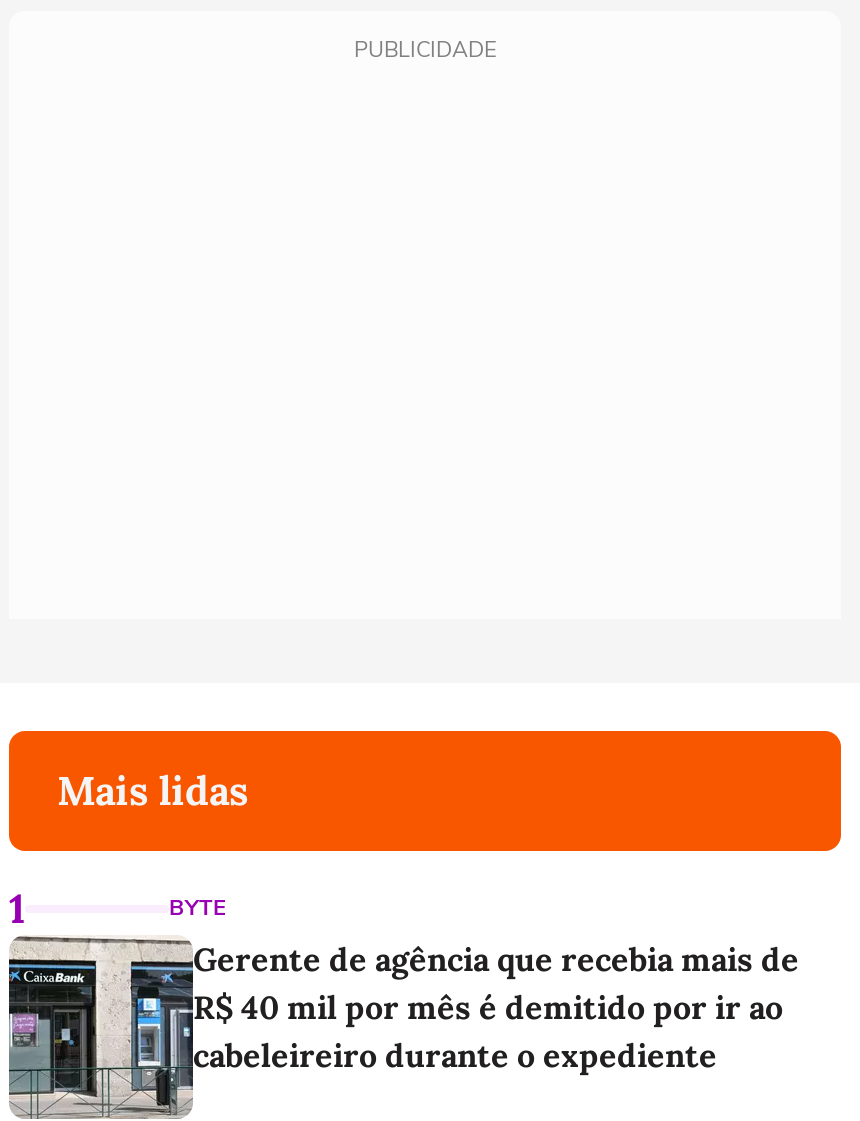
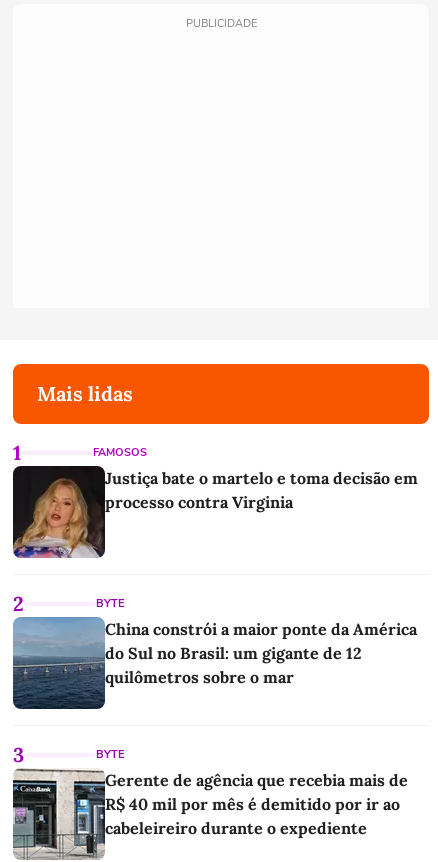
none -> [12,445,418,558] [image] | FAMOSOS | Justiça bate o martelo e toma decisão em | processo contra Virginia
none -> [12,591,417,767] [image] | 2 | BYTE | China constrói a maior ponte da América | do Sul no Brasil: um gigante de 12 | quilômetros sobre o mar | 3

